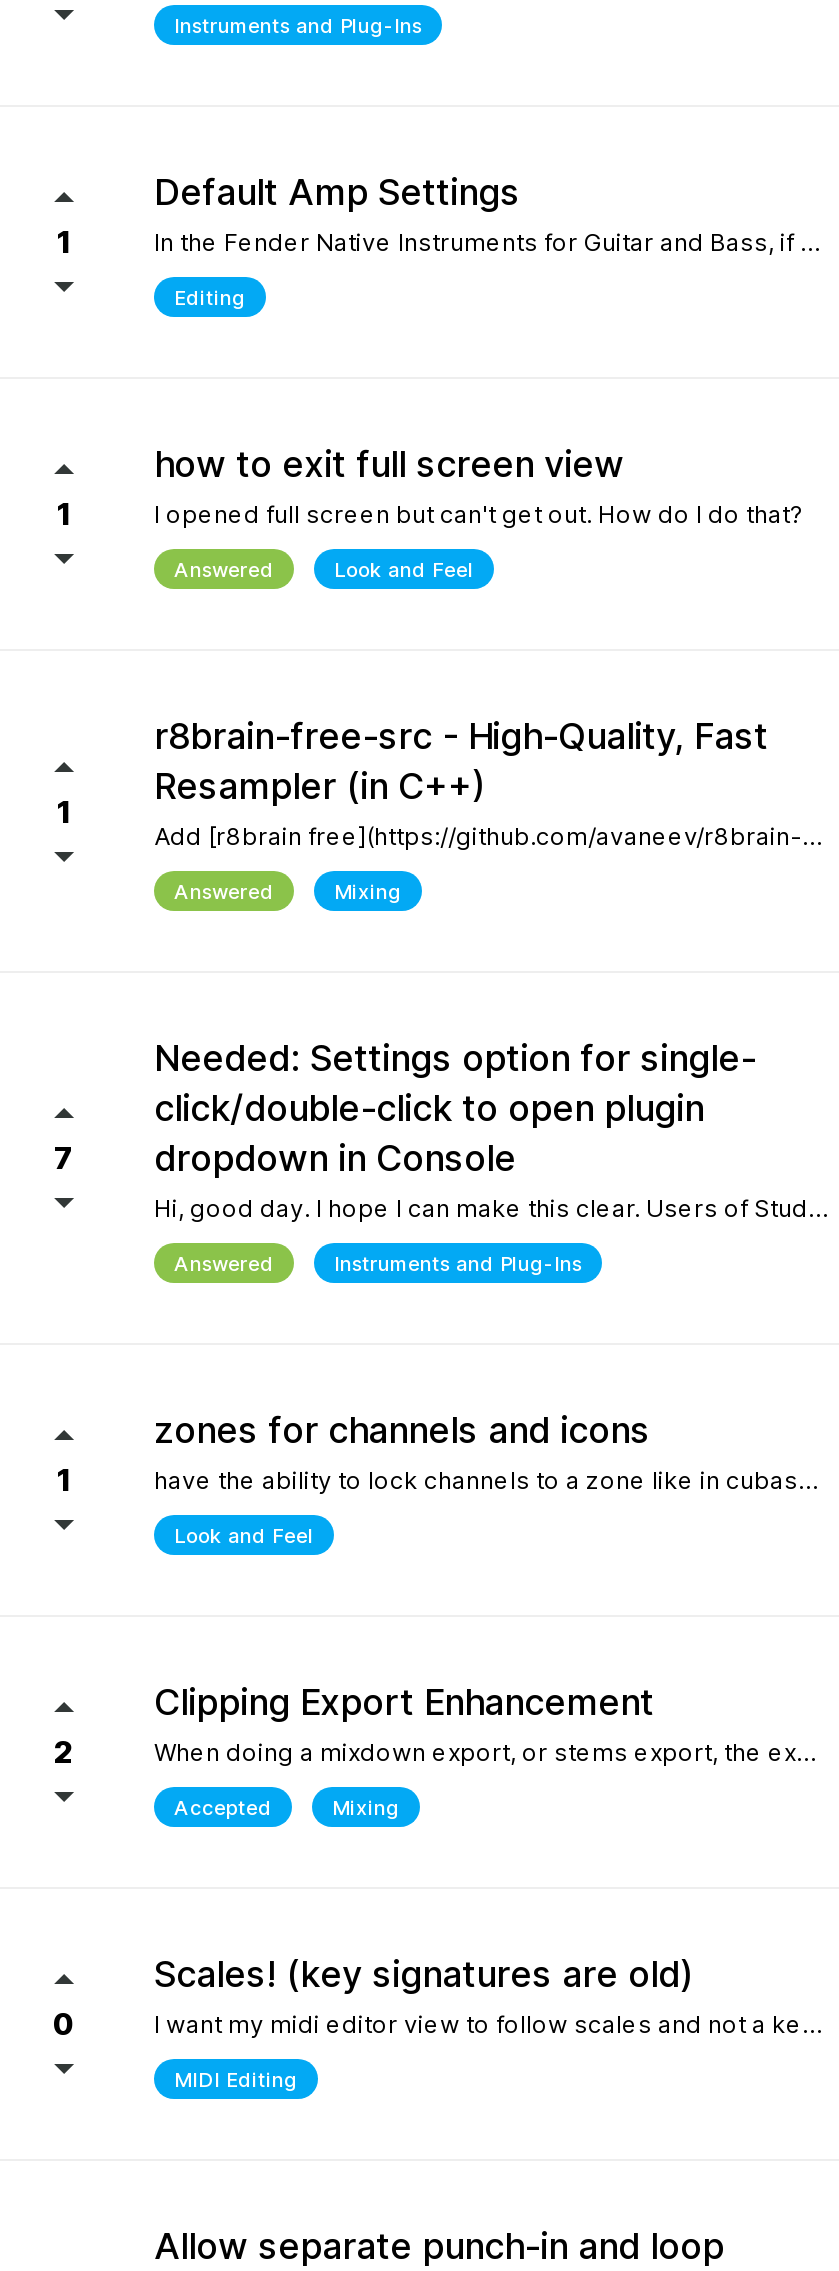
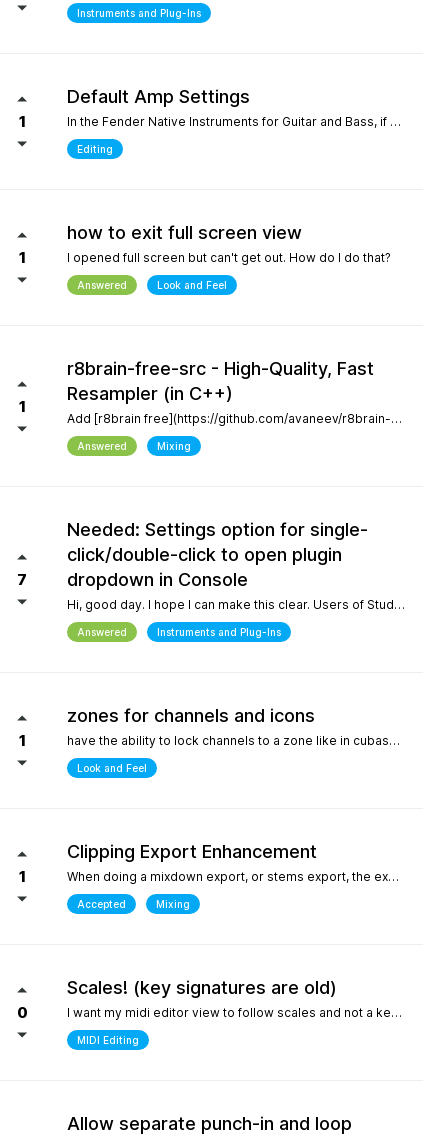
[54,1733,74,1771] 2 -> [18,867,25,886] 1

